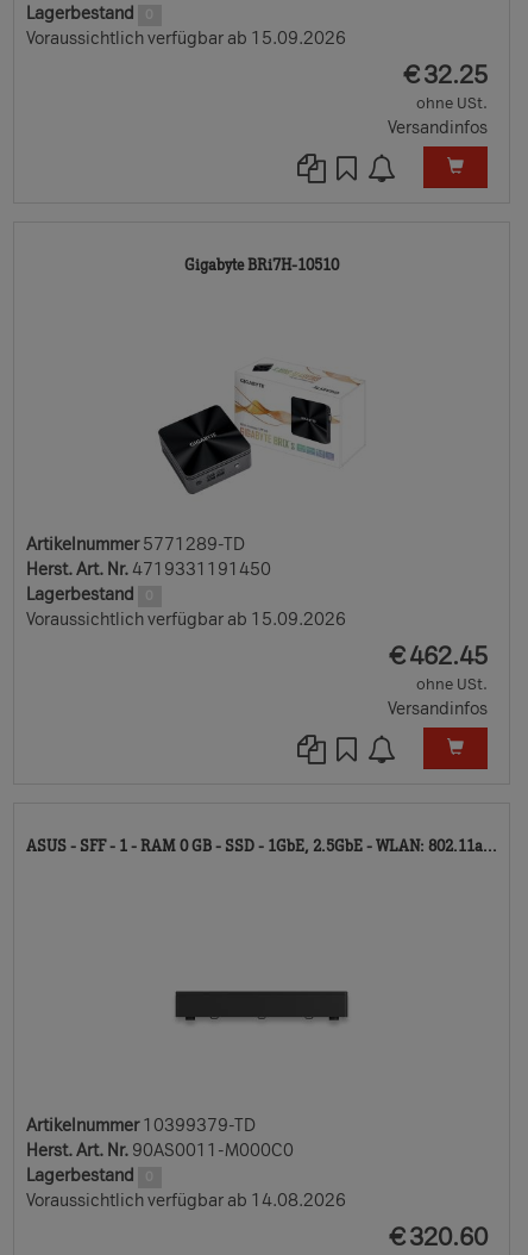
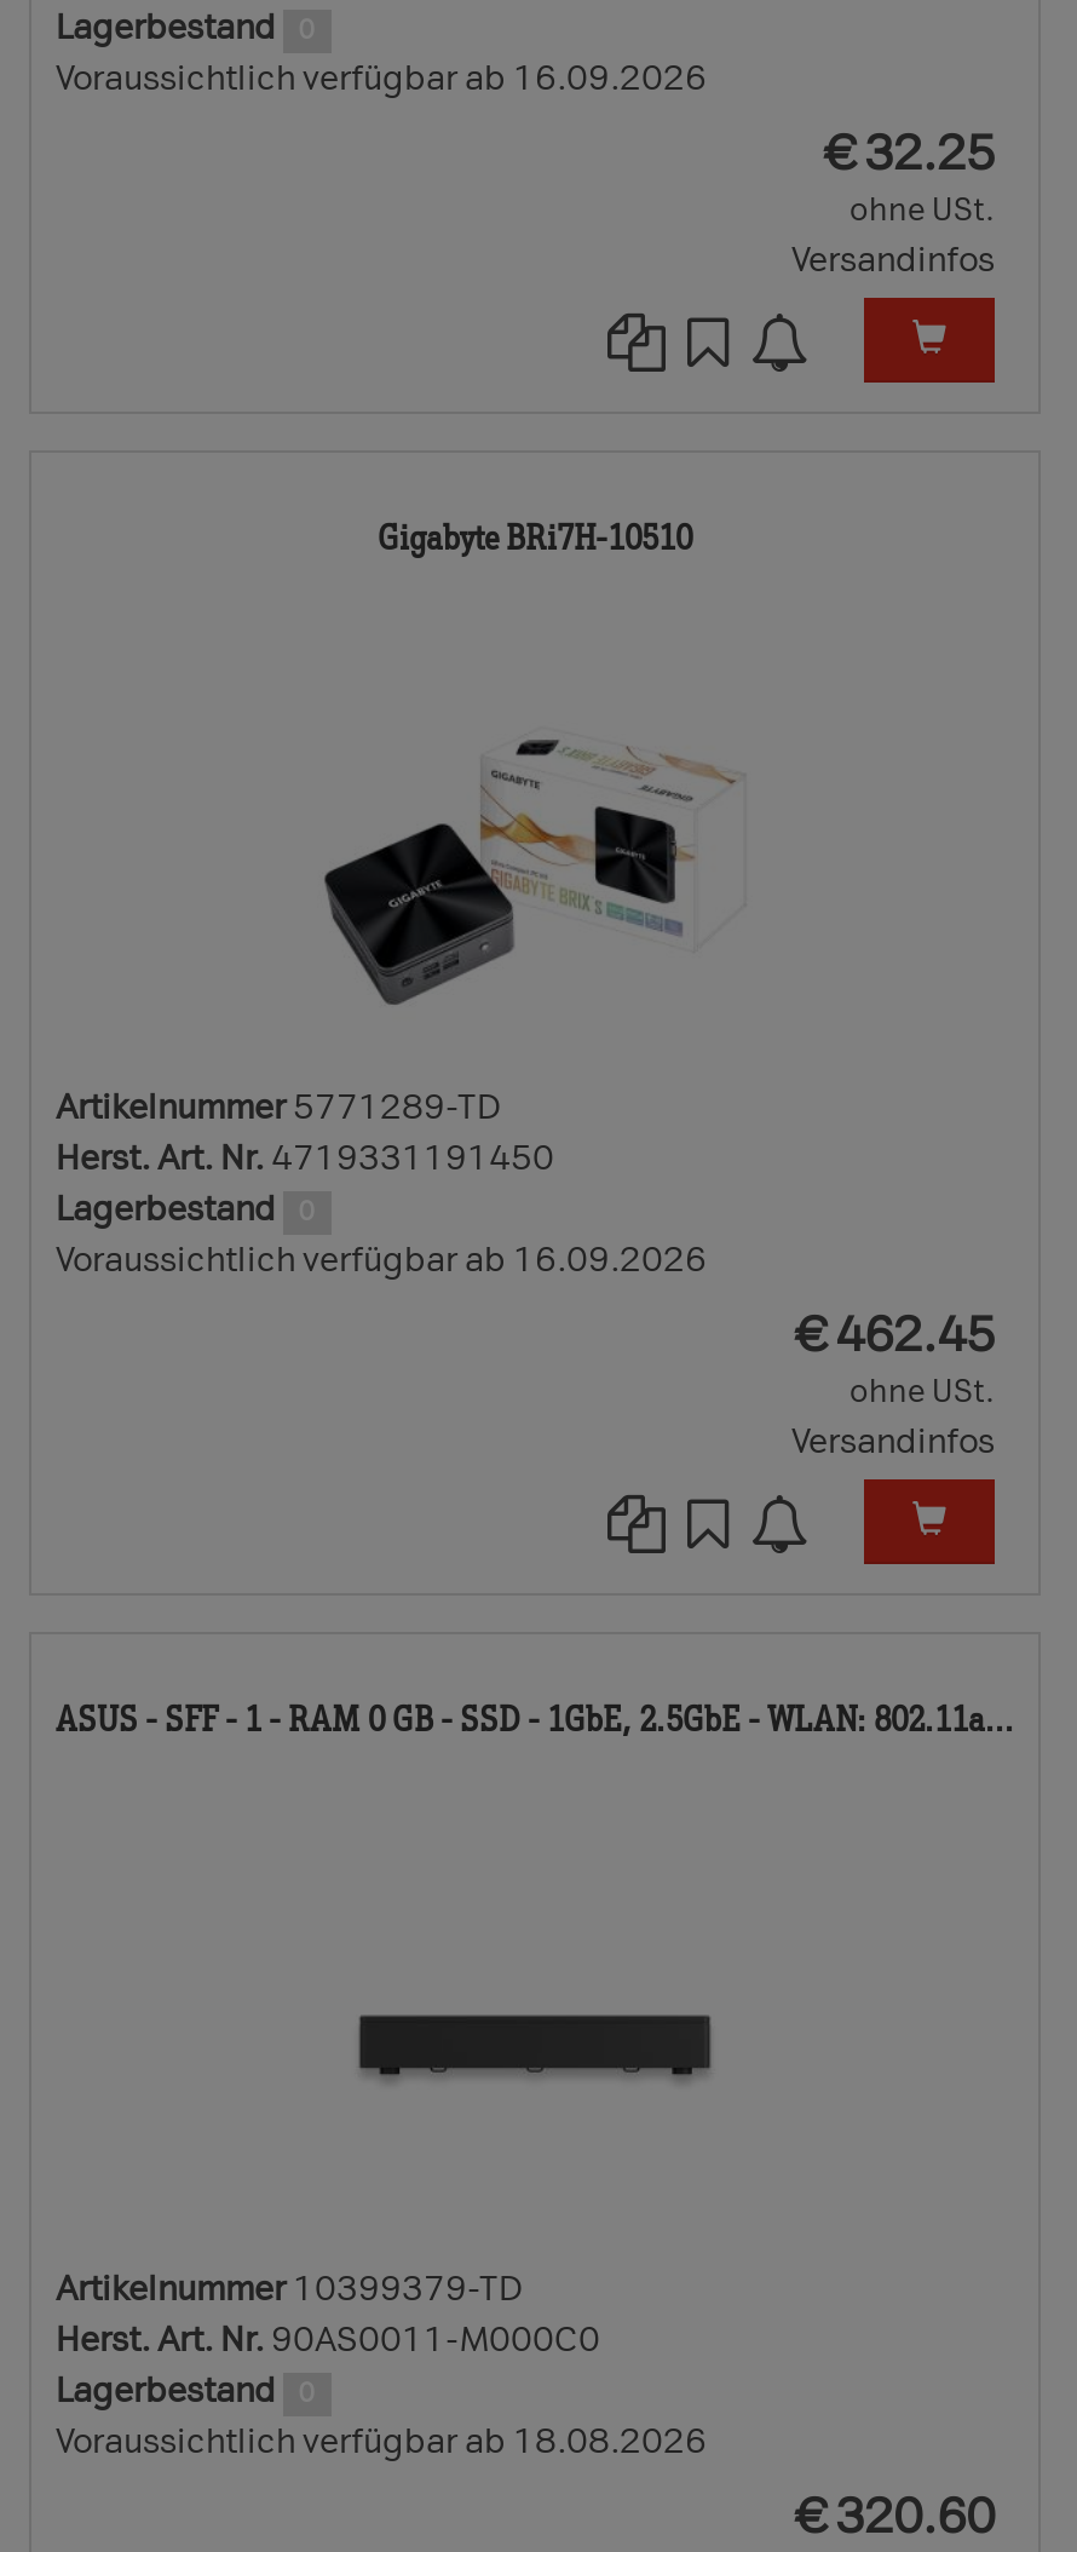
[26,29,346,49] Voraussichtlich verfügbar ab 15.09.2026 -> [56,58,707,99] Voraussichtlich verfügbar ab 16.09.2026
[26,610,346,630] Voraussichtlich verfügbar ab 15.09.2026 -> [56,1240,707,1281] Voraussichtlich verfügbar ab 16.09.2026
[26,1191,346,1211] Voraussichtlich verfügbar ab 14.08.2026 -> [56,2421,707,2462] Voraussichtlich verfügbar ab 18.08.2026

